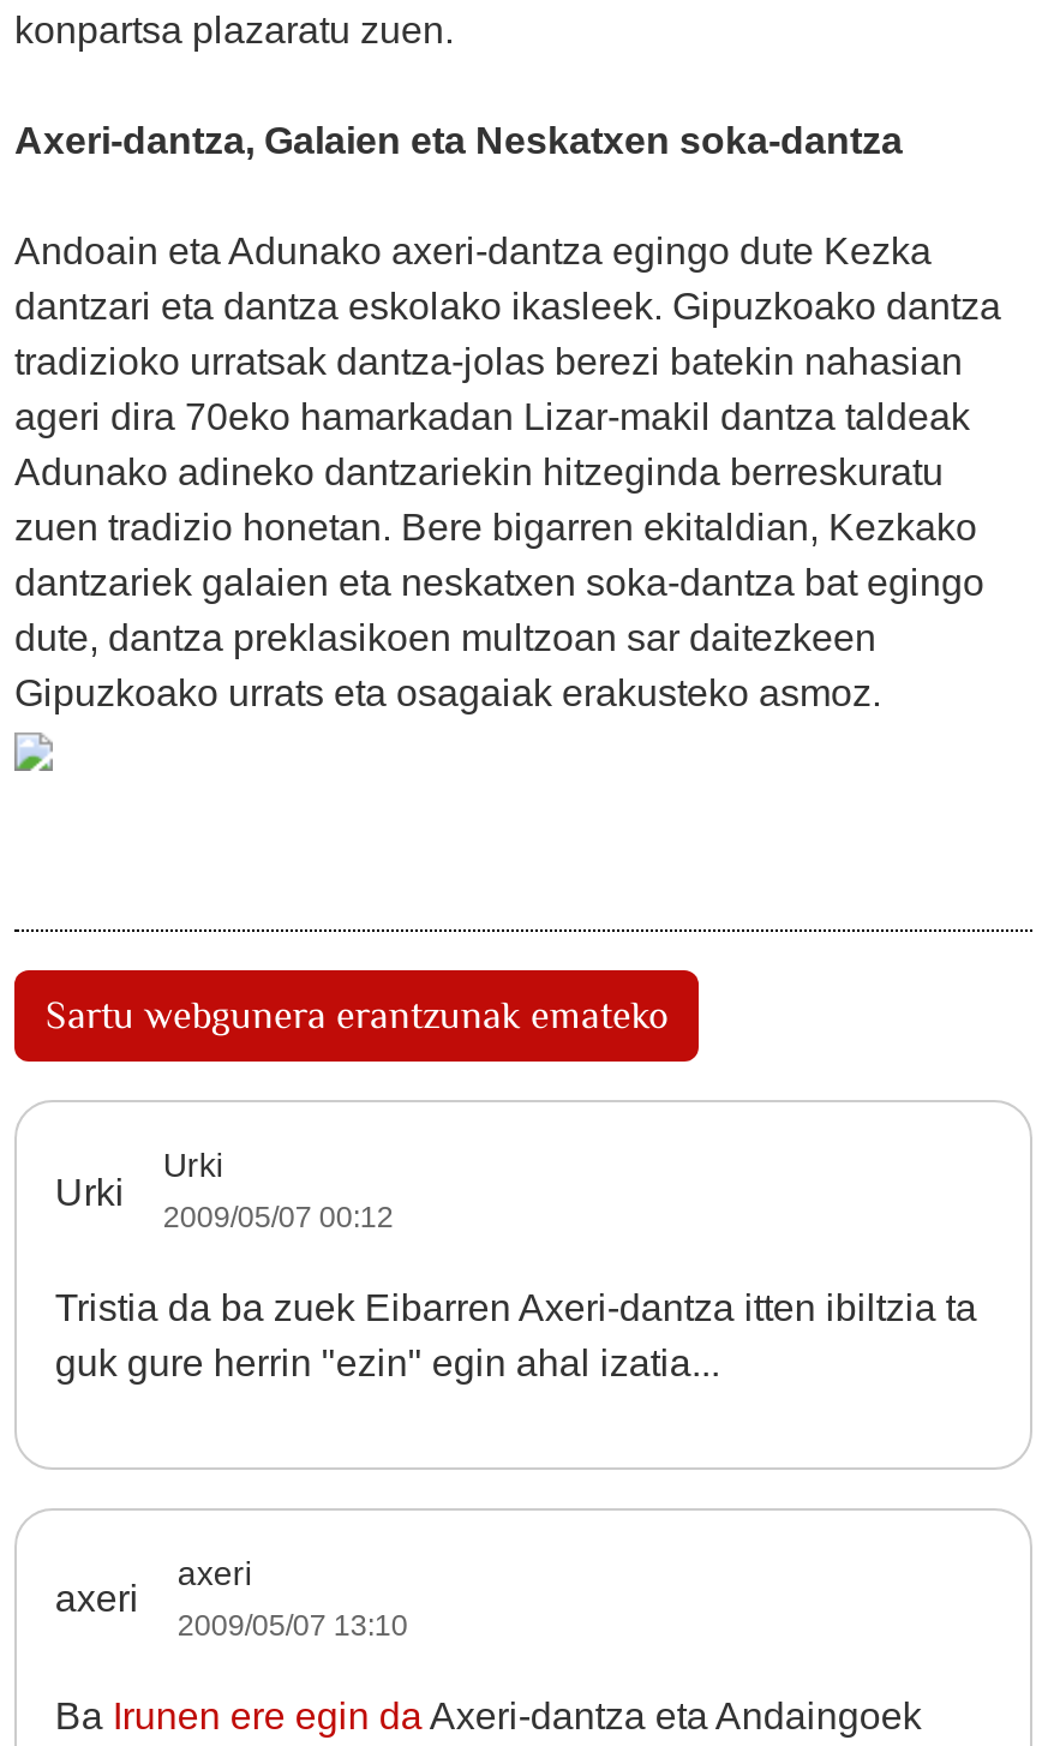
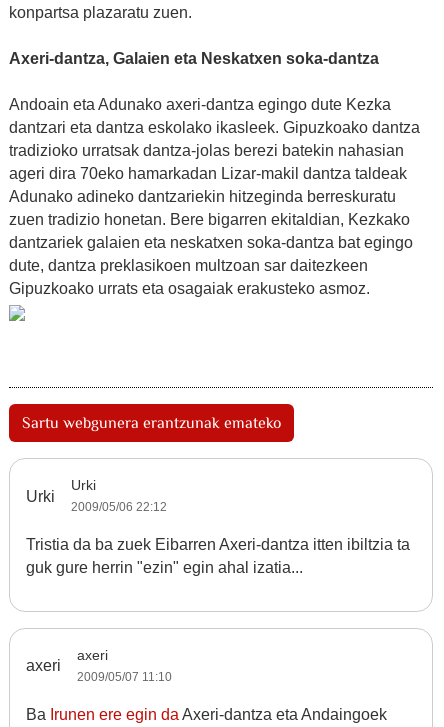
[163,1201,393,1234] 2009/05/07 00:12 -> [71,500,167,514] 2009/05/06 22:12
[177,1608,408,1642] 2009/05/07 13:10 -> [77,669,172,683] 2009/05/07 11:10

